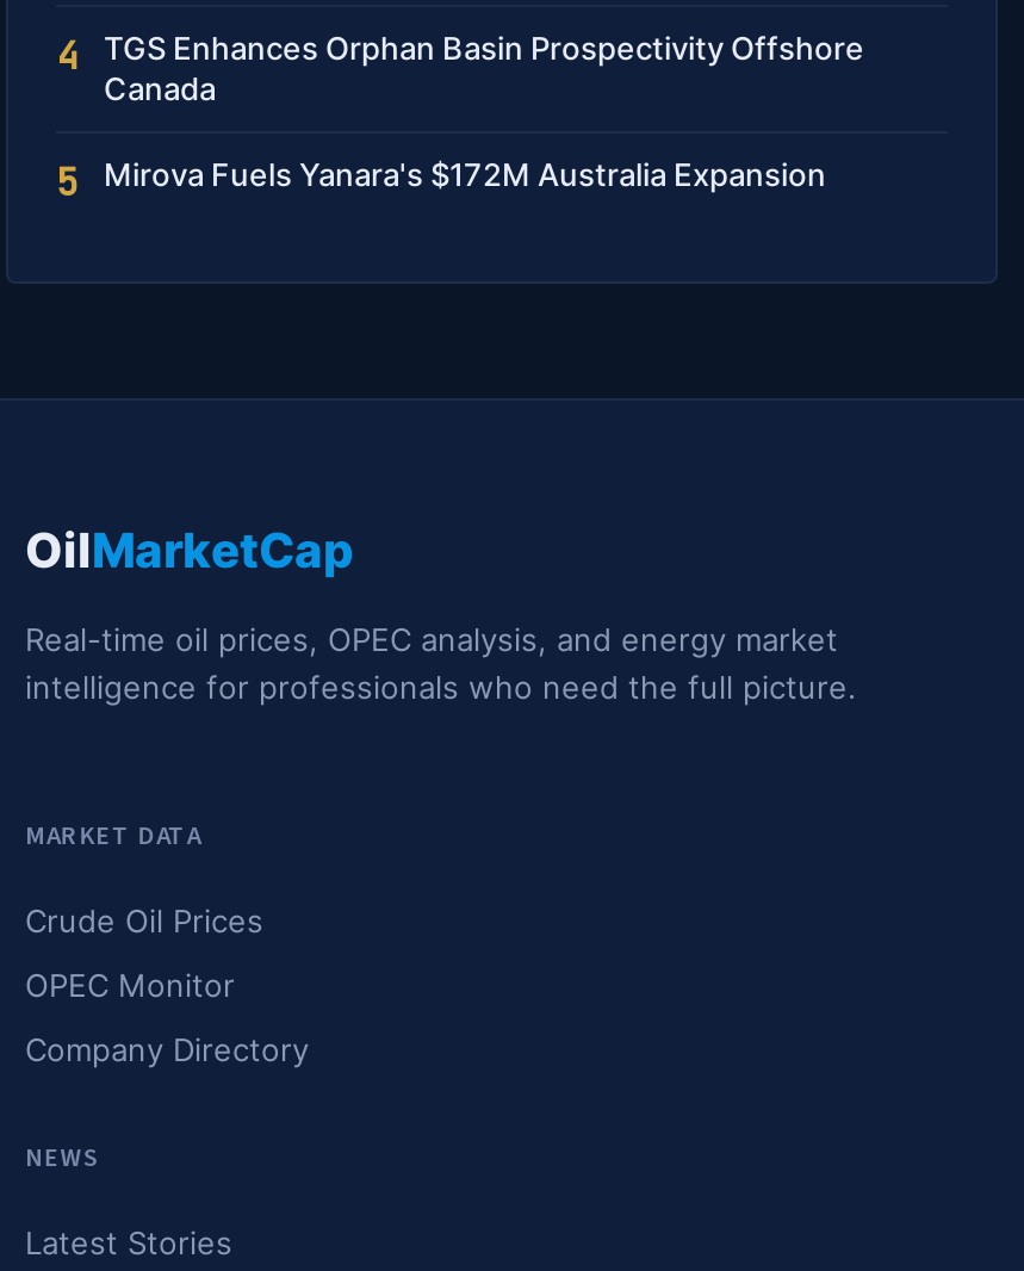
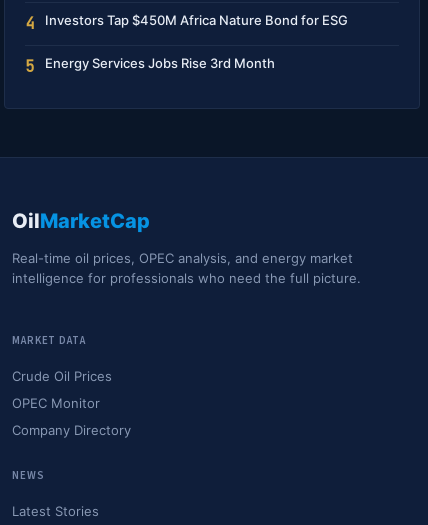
[104,27,864,106] TGS Enhances Orphan Basin Prospectivity Offshore | Canada -> [45,12,348,28] Investors Tap $450M Africa Nature Bond for ESG
[104,154,826,192] Mirova Fuels Yanara's $172M Australia Expansion -> [45,55,275,71] Energy Services Jobs Rise 3rd Month

